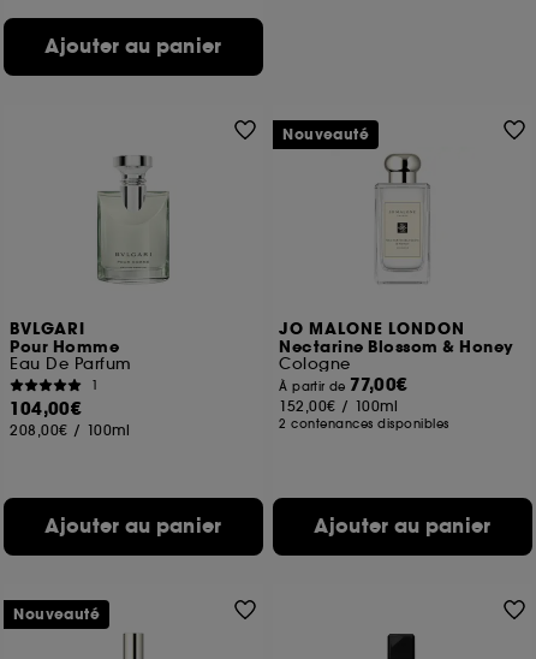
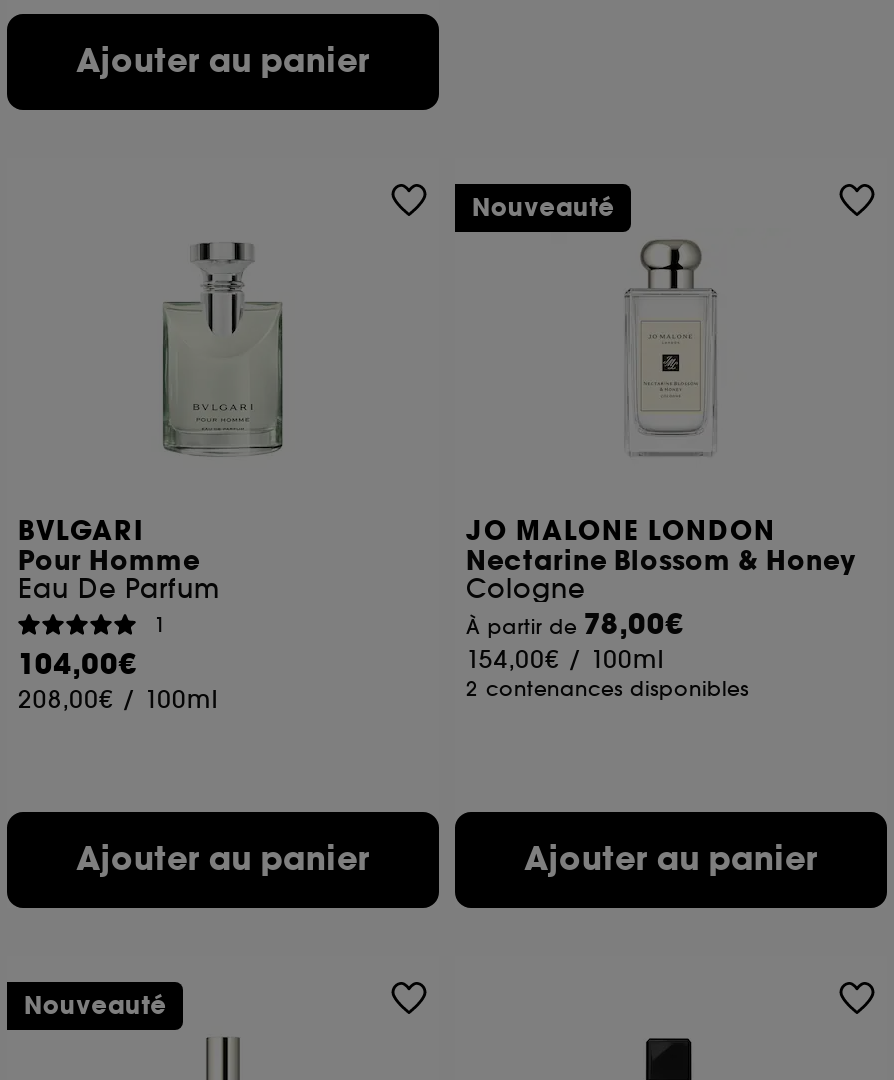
[279,373,408,397] À partir de 77,00€ -> [466,604,684,644] À partir de 78,00€
[279,397,399,415] 152,00€ / 100ml -> [466,644,665,674] 154,00€ / 100ml

